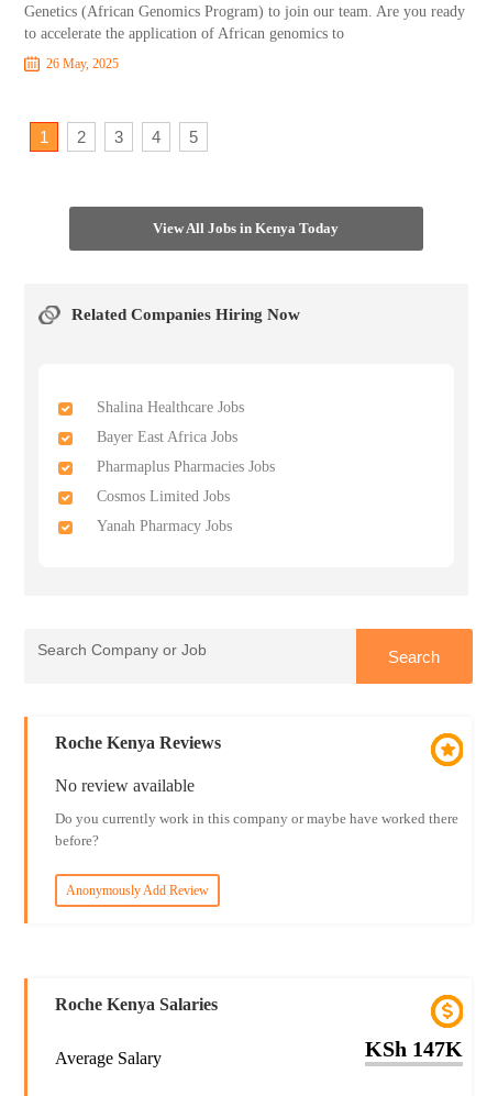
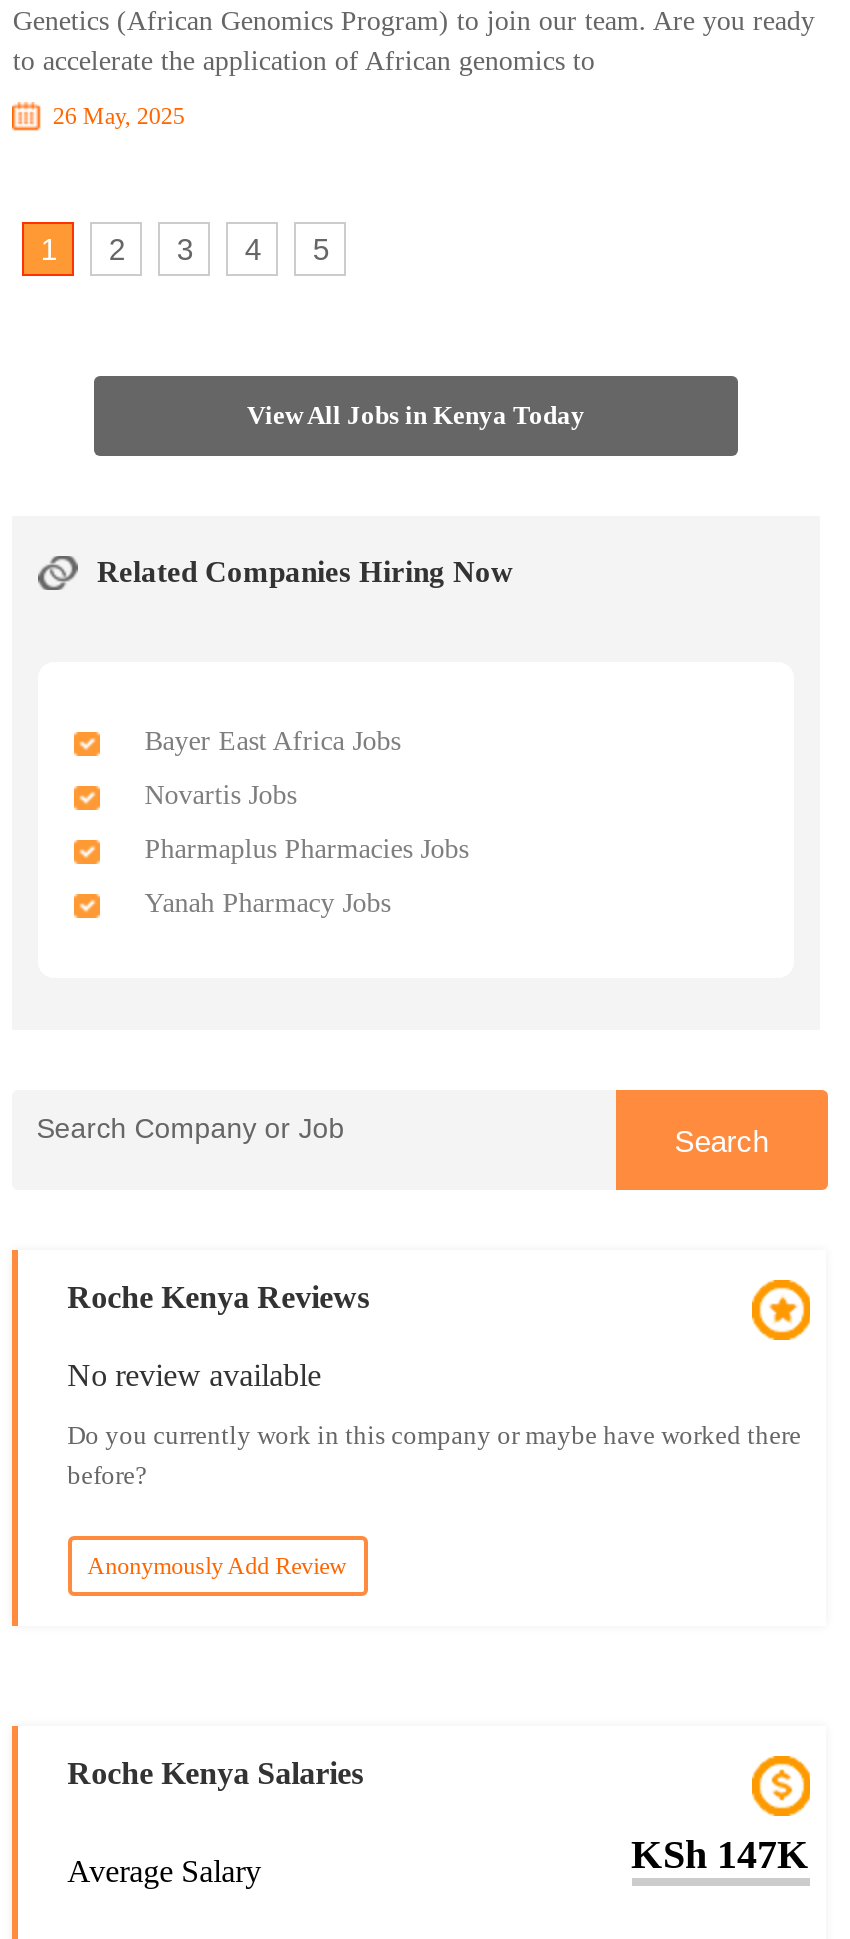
[97,399,244,416] Shalina Healthcare Jobs -> none
none -> [145,780,297,810] Novartis Jobs
[97,488,230,505] Cosmos Limited Jobs -> none

